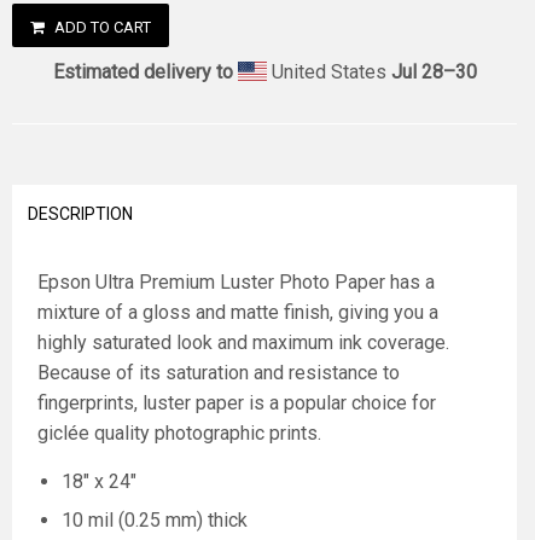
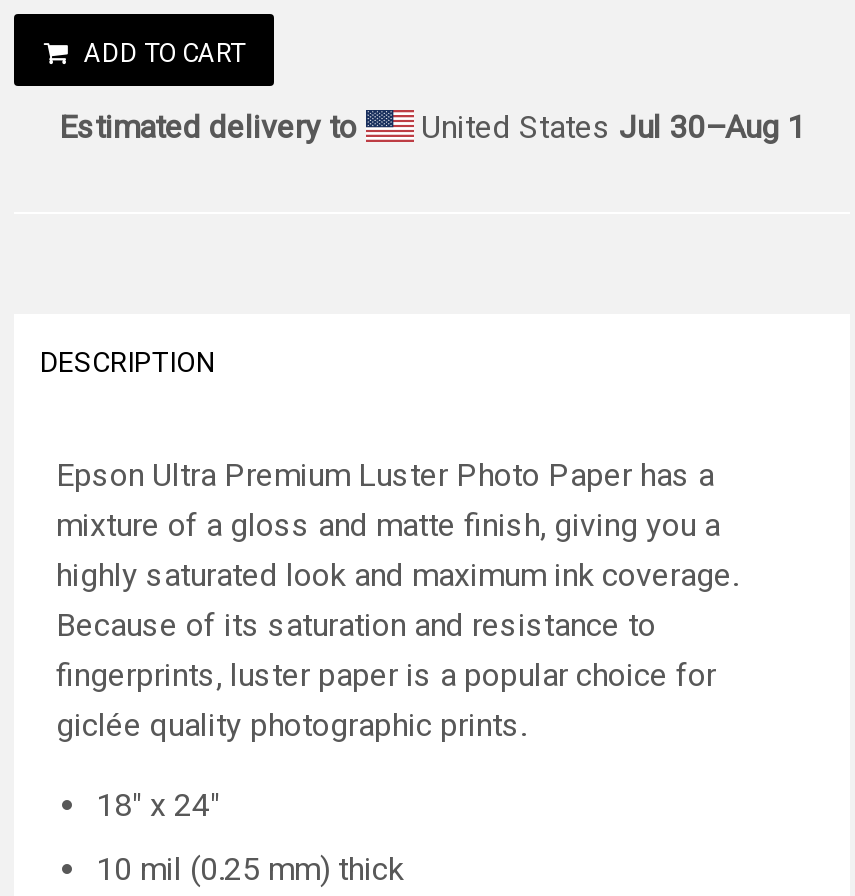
[266,61,476,84] United States Jul 28–30 -> [413,108,805,146] United States Jul 30–Aug 1

